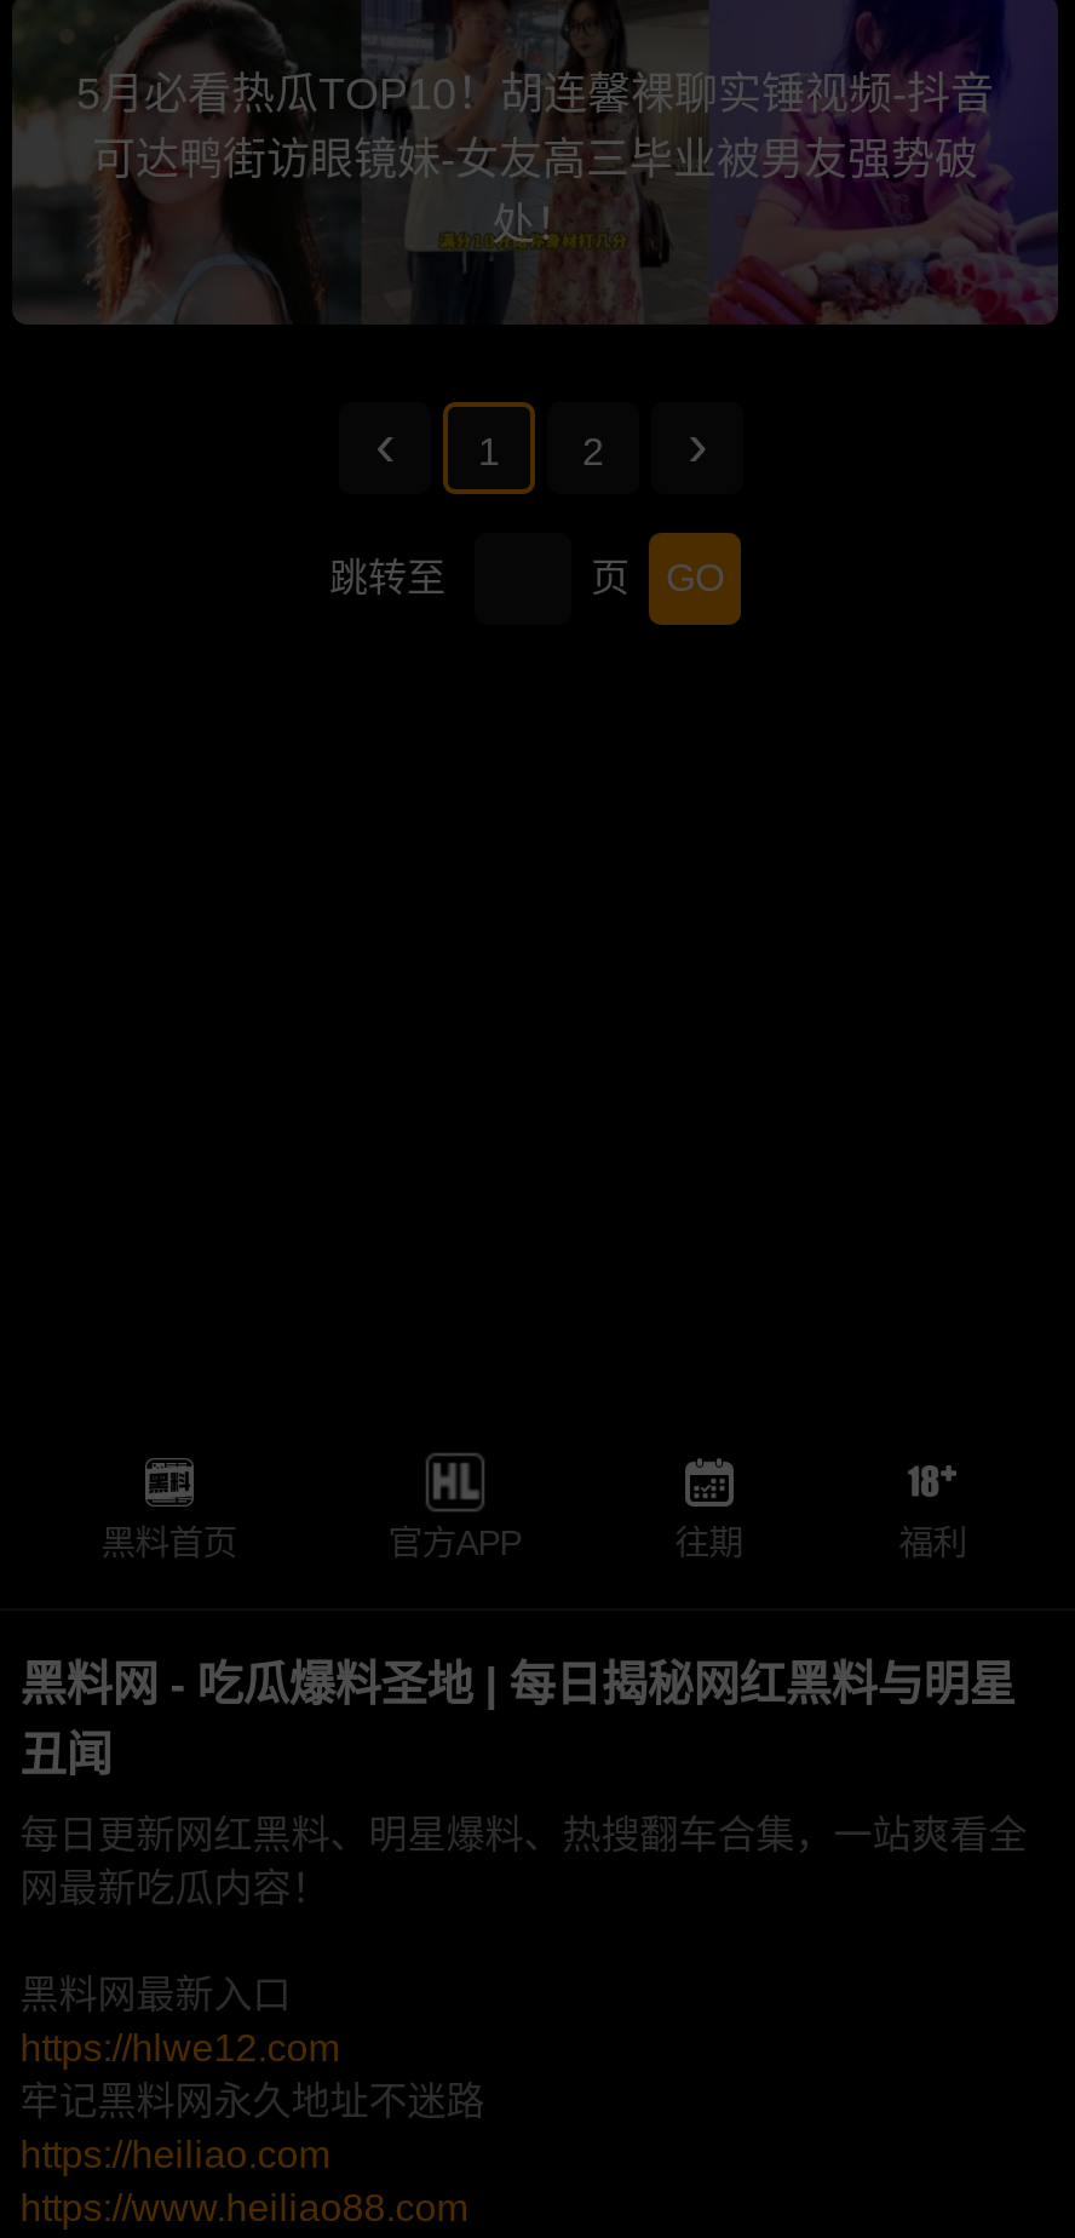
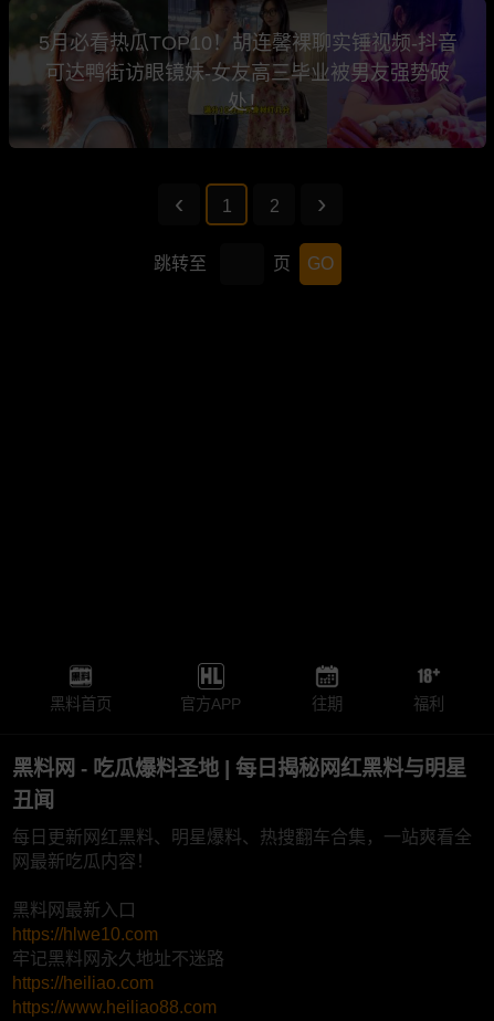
[20,2028,339,2069] https://hlwe12.com -> [12,925,158,944] https://hlwe10.com

